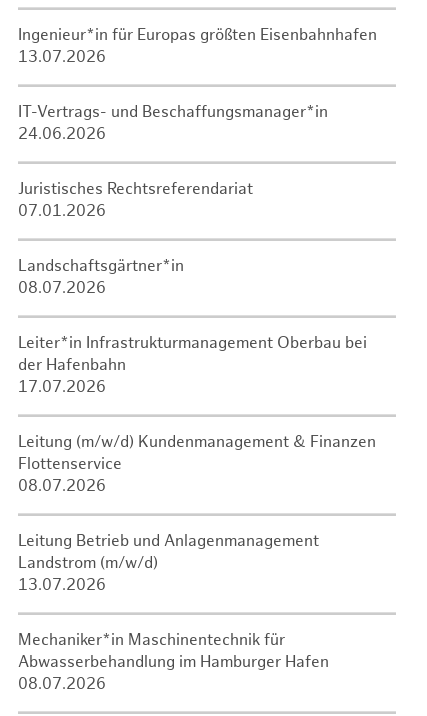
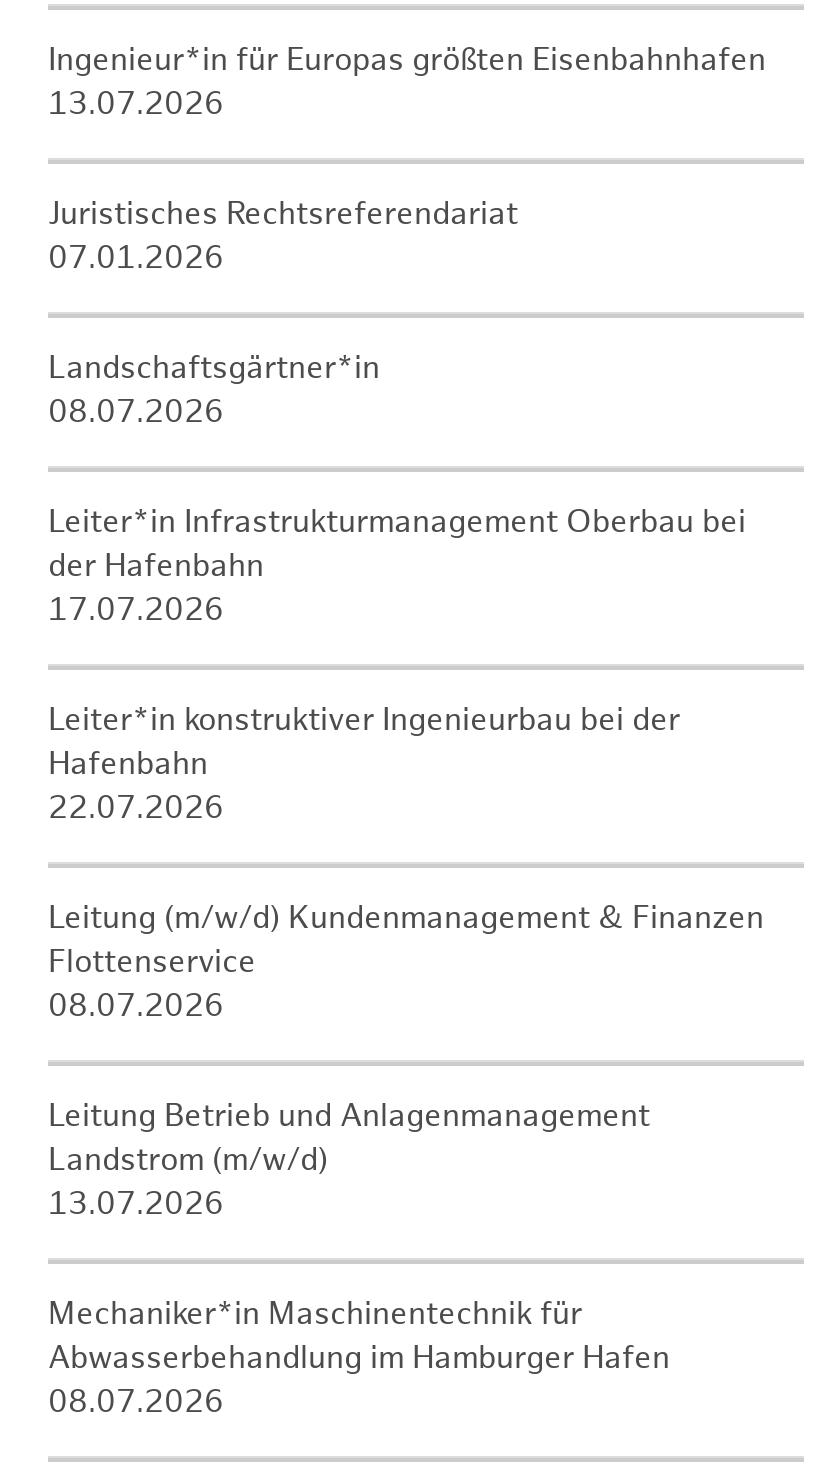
[18,103,328,144] IT-Vertrags- und Beschaffungsmanager*in | 24.06.2026 -> none
moved [18,180,367,397] -> [48,196,746,630]: Juristisches Rechtsreferendariat | 07.01.2026 | Landschaftsgärtner*in | 08.07.2026 | Leiter*in Infrastrukturmanagement Oberbau bei | der Hafenbahn | 17.07.2026
none -> [48,702,680,828] Leiter*in konstruktiver Ingenieurbau bei der | Hafenbahn | 22.07.2026

